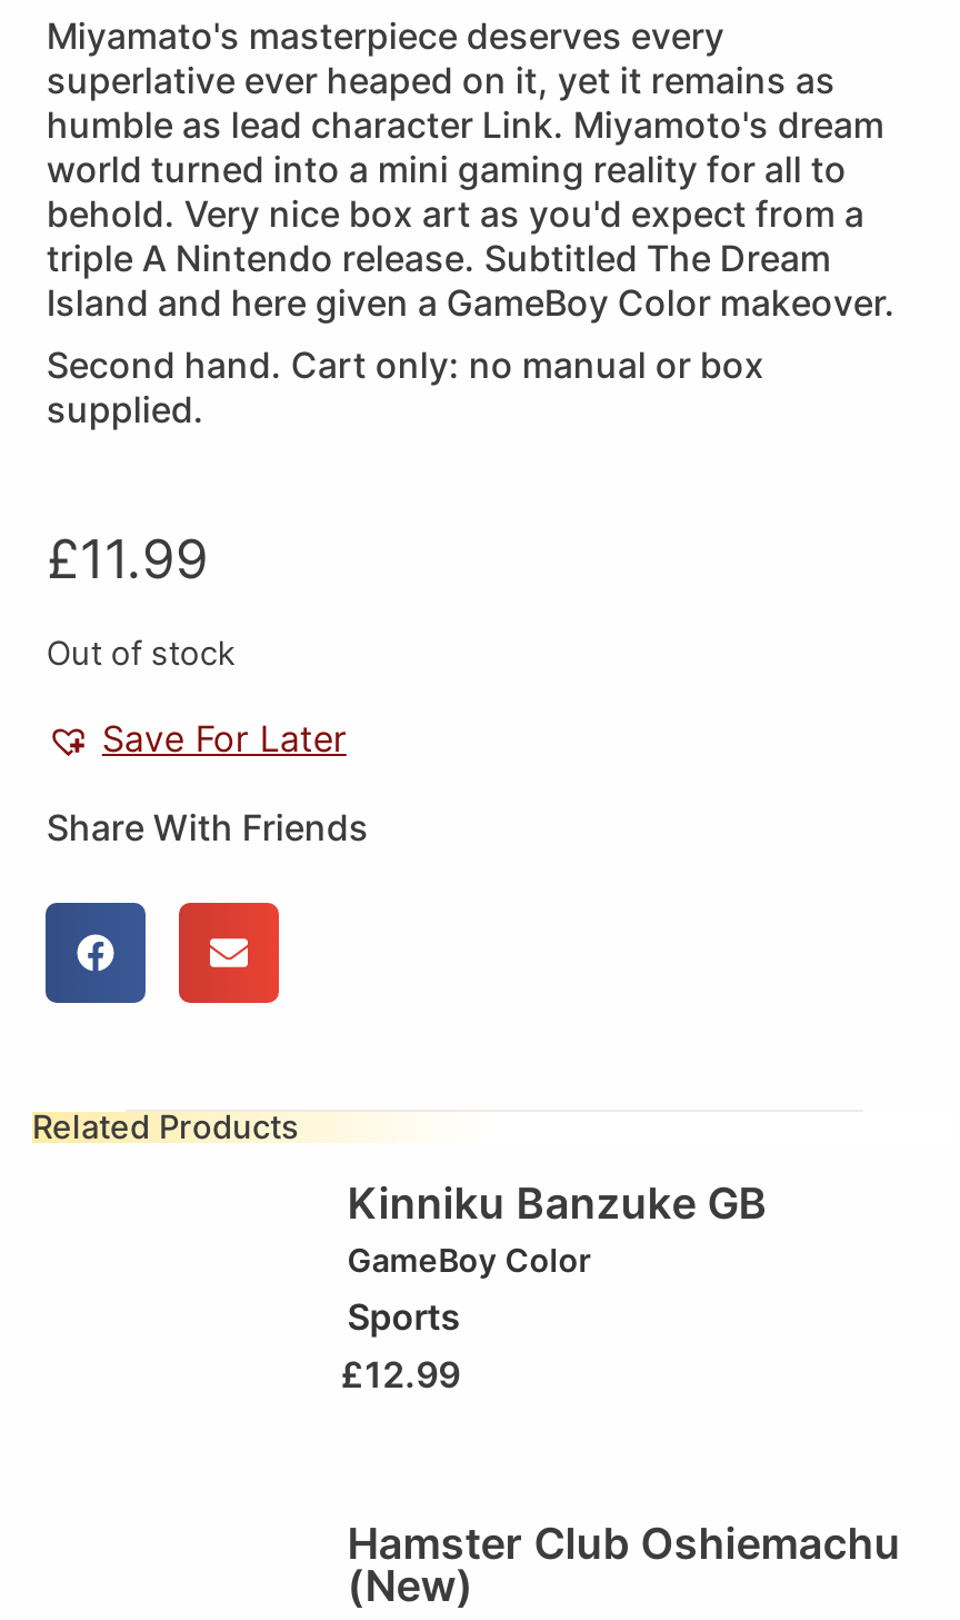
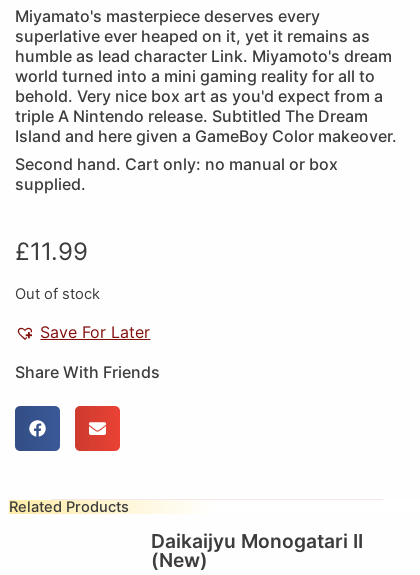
[340,1176,901,1570] Kinniku Banzuke GB | GameBoy Color | Sports | £12.99 | Hamster Club Oshiemachu -> [151,529,363,553] Daikaijyu Monogatari II

